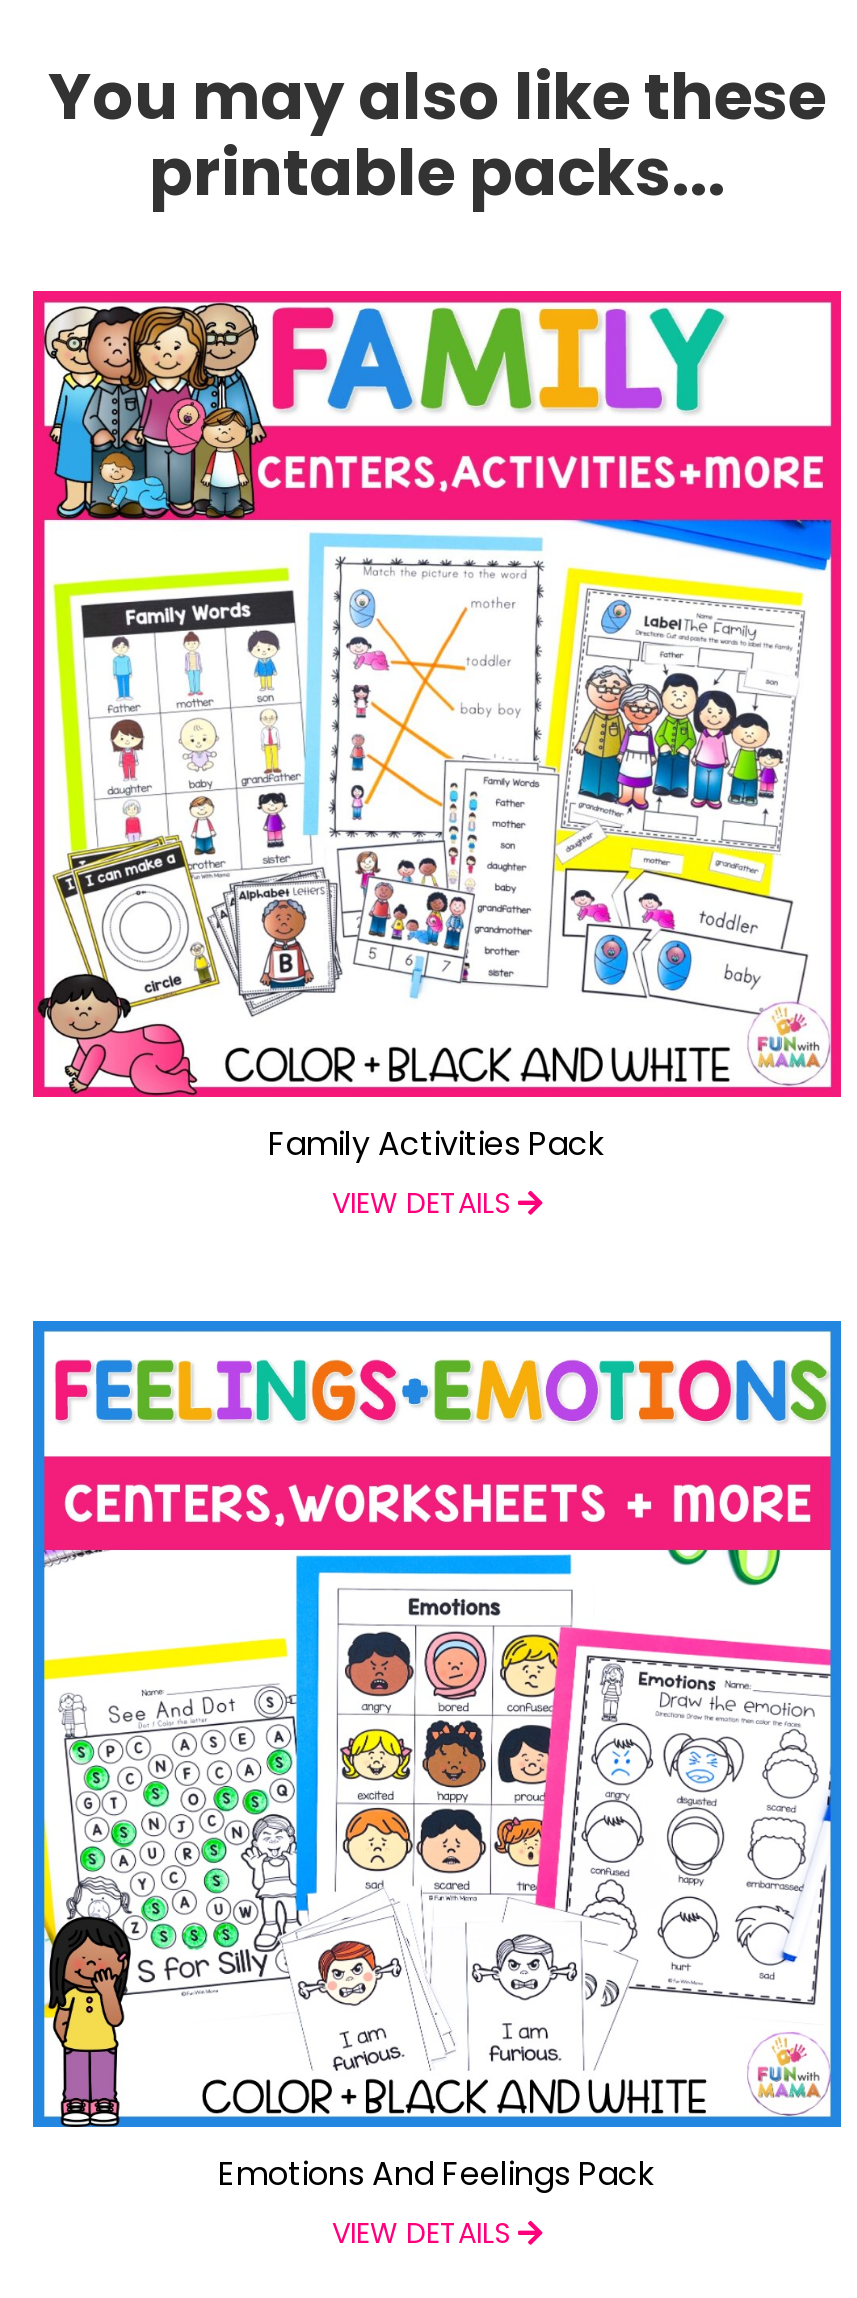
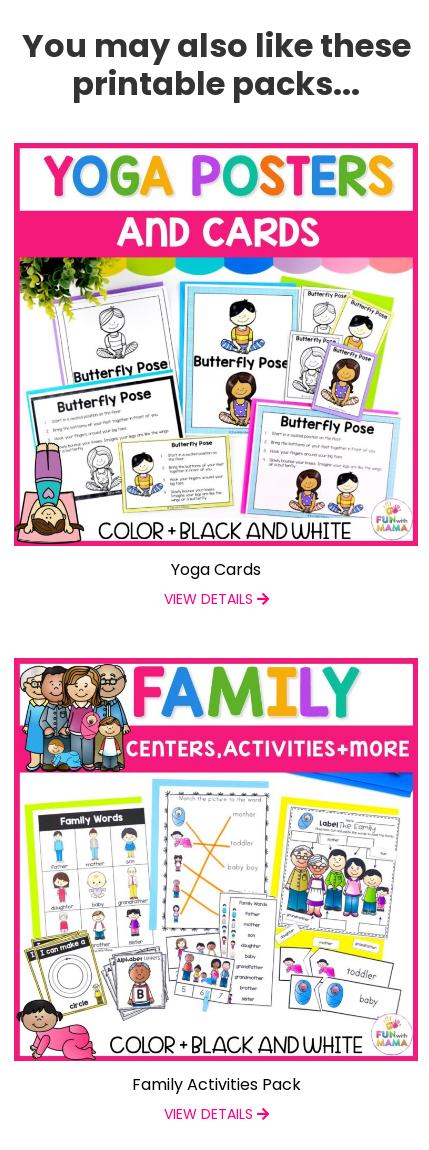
none -> [171,558,261,581] Yoga Cards
[31,301,833,1097] [image] -> [13,147,414,546] [image]
moved [268,1121,606,1167] -> [131,1073,300,1096]: Family Activities Pack
[31,1319,843,2129] [image] -> [13,657,419,1062] [image]
[218,2152,656,2198] Emotions And Feelings Pack -> none

